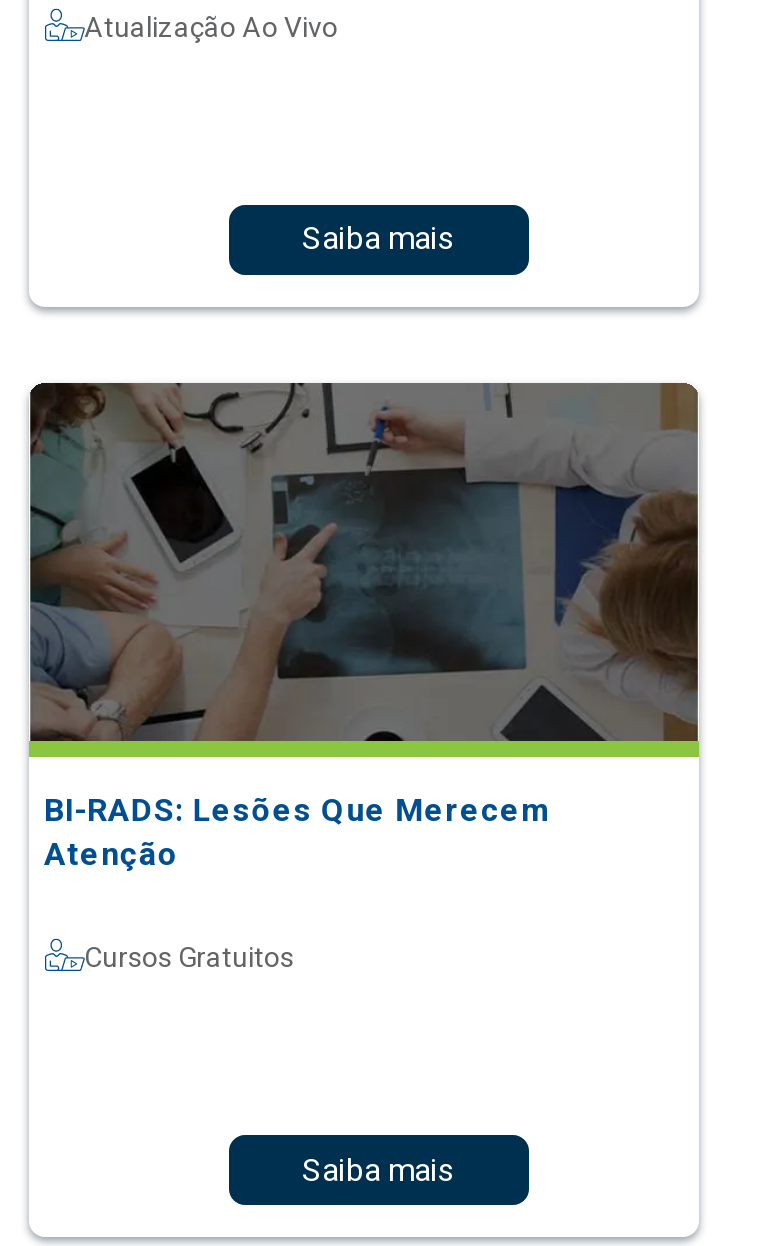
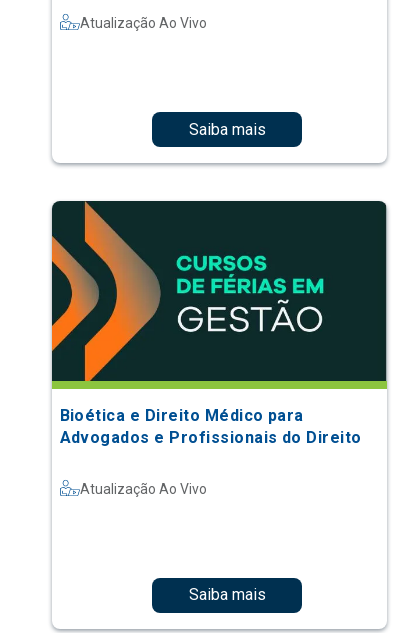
[27,380,699,874] [image] | BI-RADS: Lesões Que Merecem | Atenção -> [51,200,387,447] [image] | Bioética e Direito Médico para | Advogados e Profissionais do Direito
[84,942,294,974] Cursos Gratuitos -> [79,481,206,497] Atualização Ao Vivo

